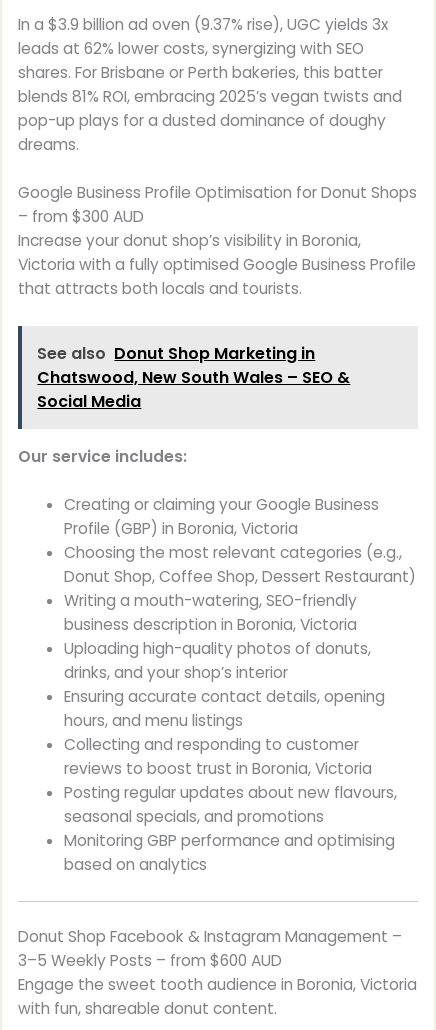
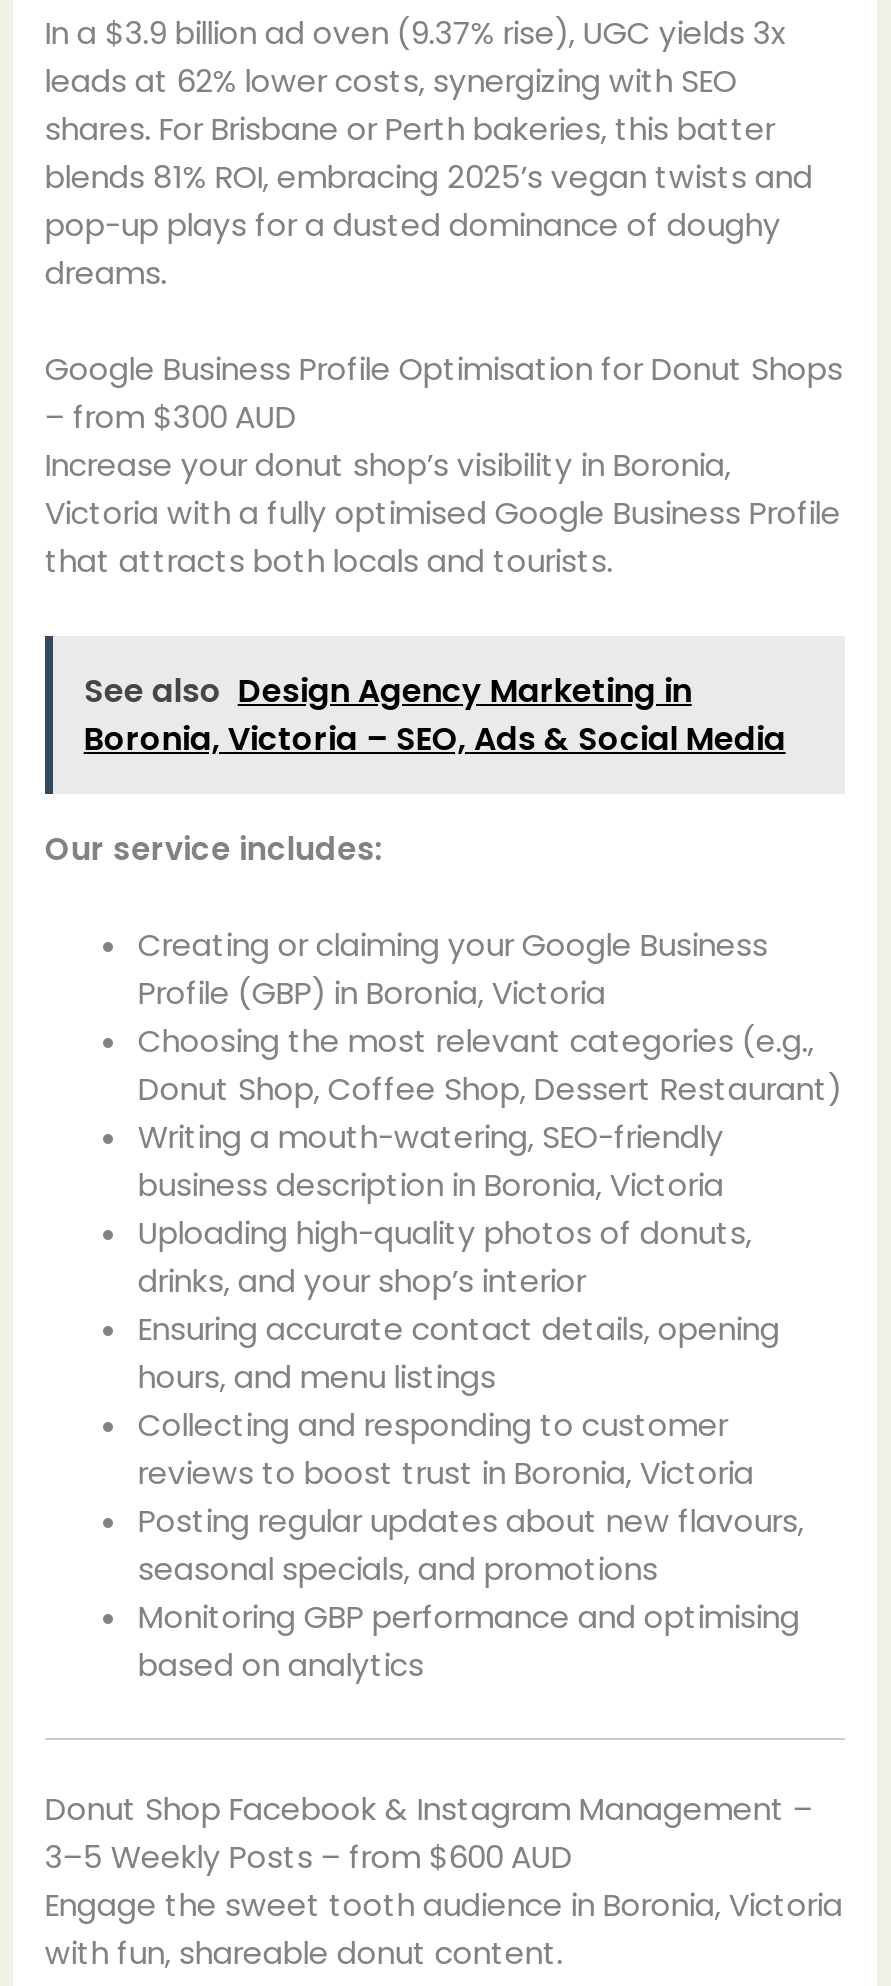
[37,342,350,413] See also Donut Shop Marketing in | Chatswood, New South Wales – SEO & | Social Media -> [84,667,786,761] See also Design Agency Marketing in | Boronia, Victoria – SEO, Ads & Social Media

